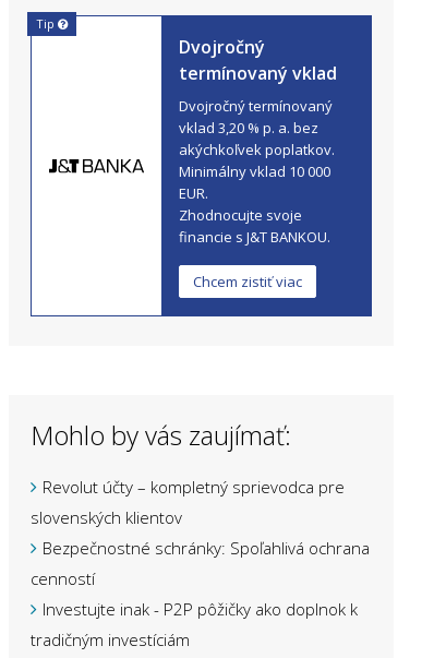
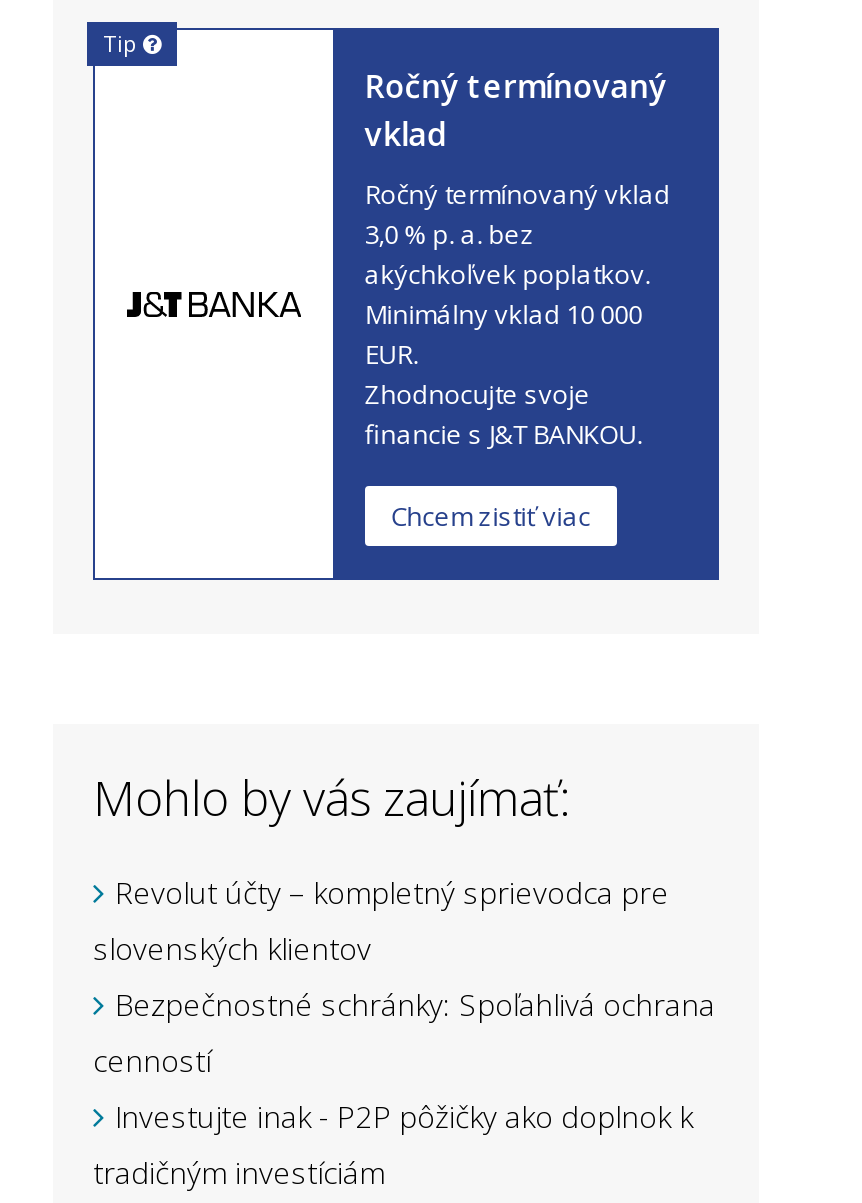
[179,35,337,86] Dvojročný | termínovaný vklad -> [364,65,666,157] Ročný termínovaný | vklad
[179,96,332,138] Dvojročný termínovaný | vklad 3,20 % p. a. bez -> [364,177,670,253] Ročný termínovaný vklad | 3,0 % p. a. bez

